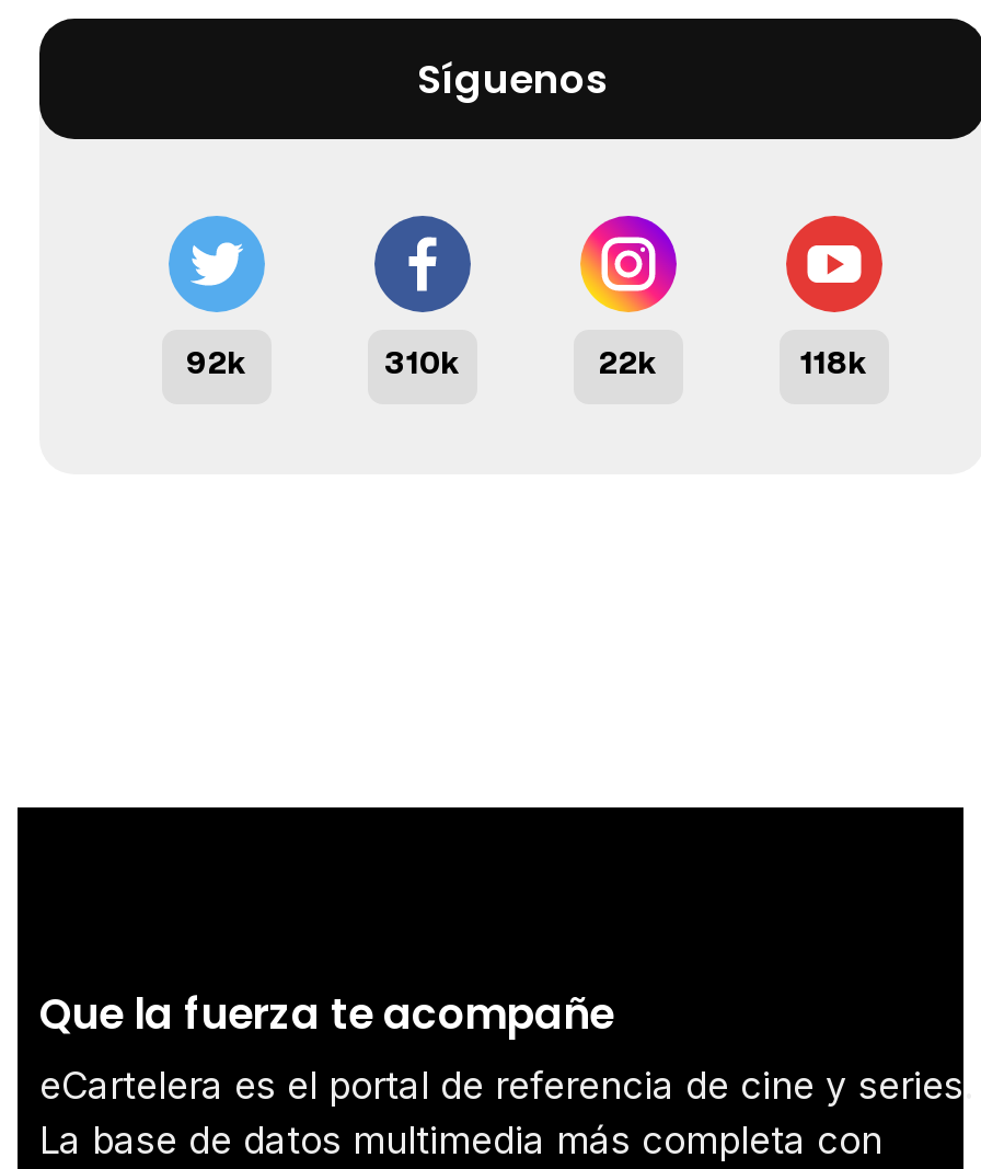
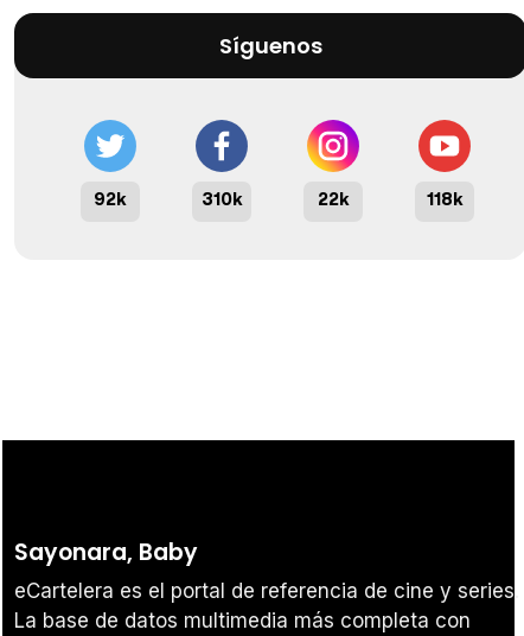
[39,985,613,1045] Que la fuerza te acompañe -> [14,537,198,569] Sayonara, Baby

